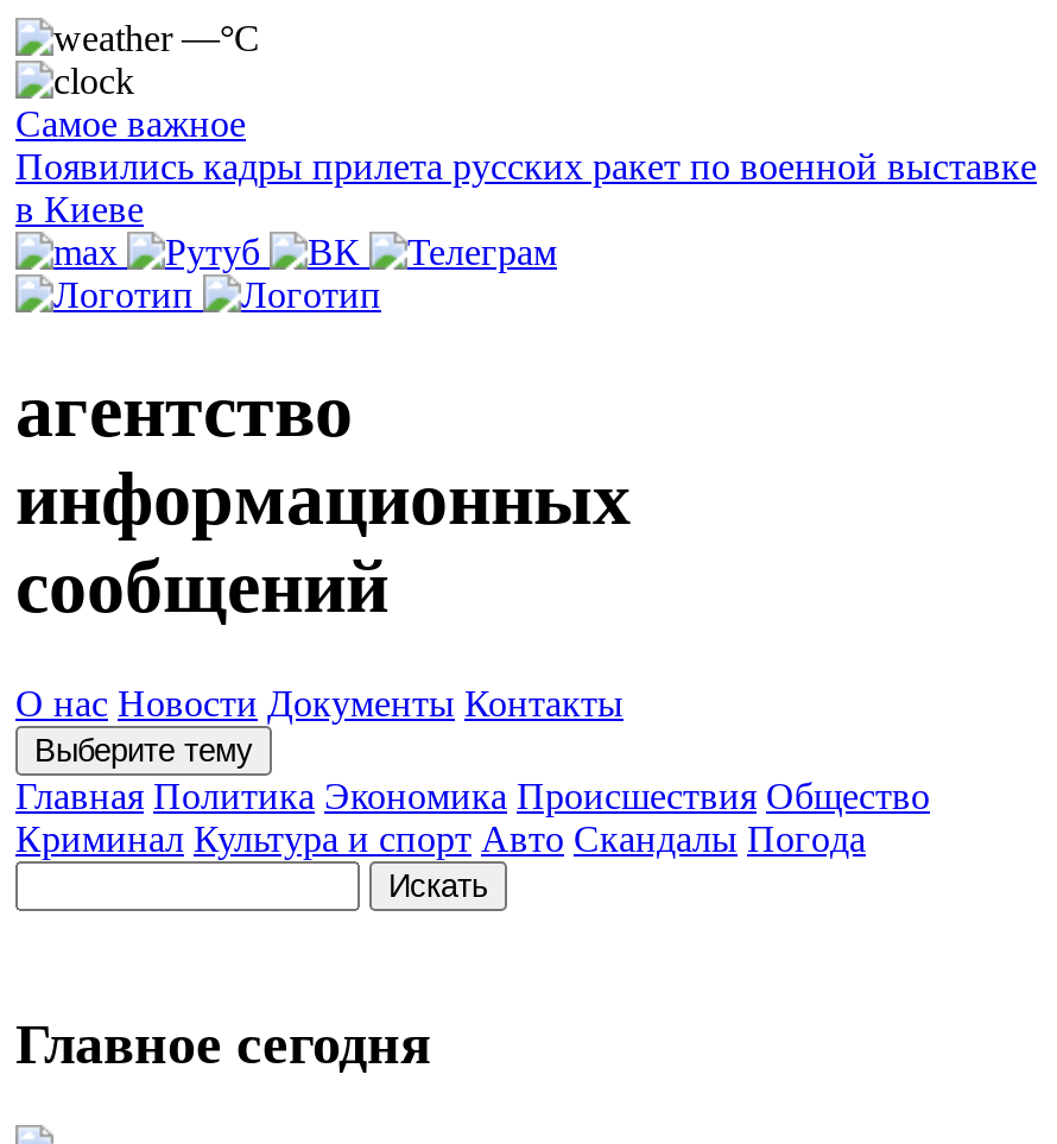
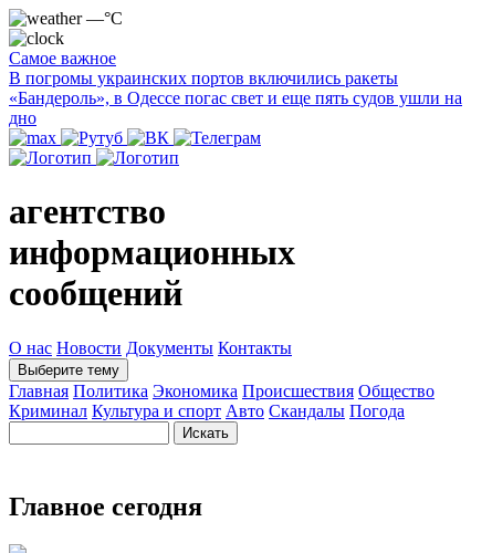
[15,146,1037,229] Появились кадры прилета русских ракет по военной выставке | в Киеве -> [9,69,462,127] В погромы украинских портов включились ракеты | «Бандероль», в Одессе погас свет и еще пять судов ушли на | дно

